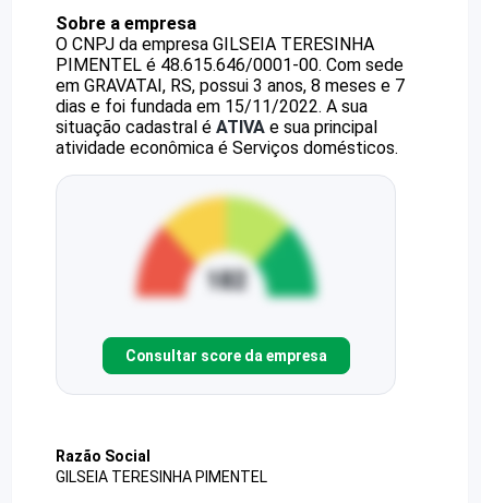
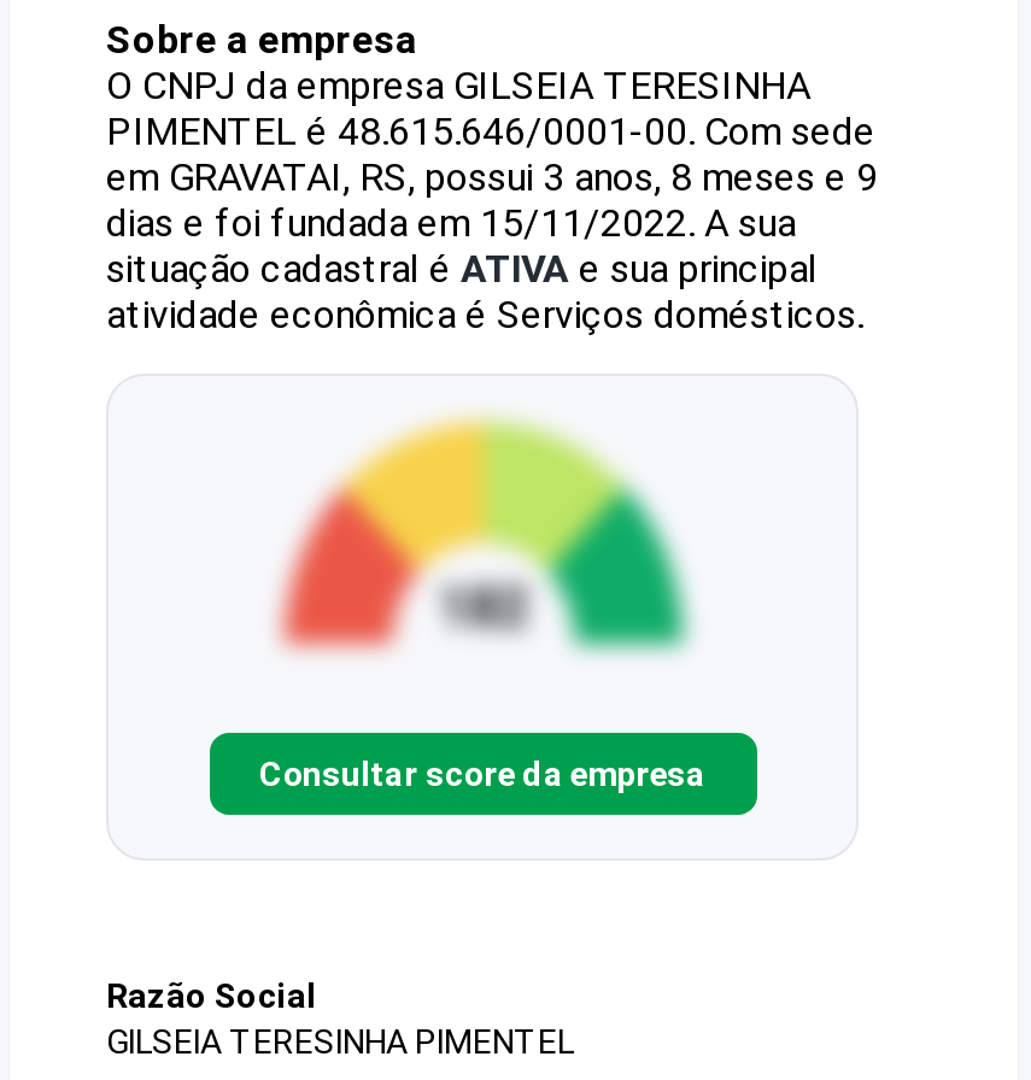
[56,75,405,96] em GRAVATAI, RS, possui 3 anos, 8 meses e 7 -> [106,154,878,200] em GRAVATAI, RS, possui 3 anos, 8 meses e 9

